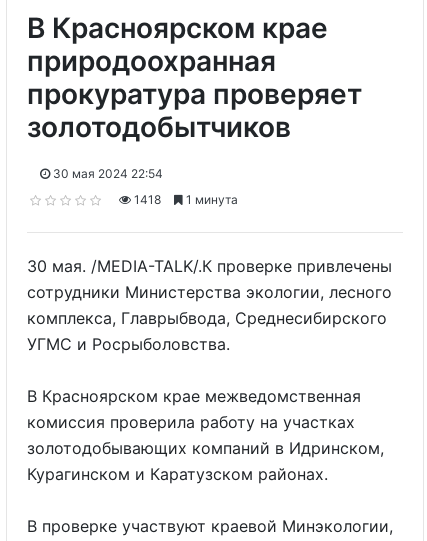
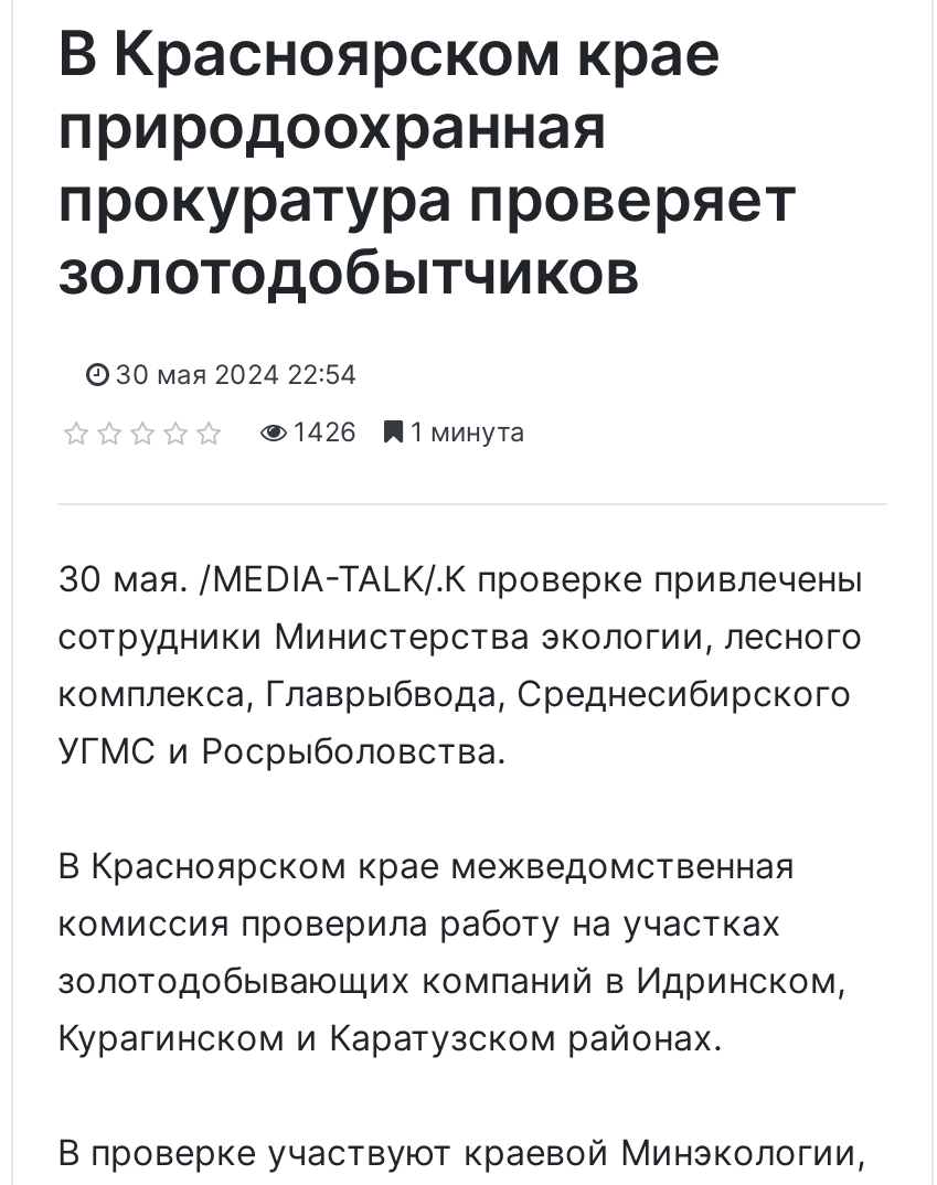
[131,192,161,207] 1418 -> [287,415,355,448] 1426

